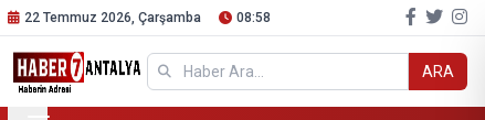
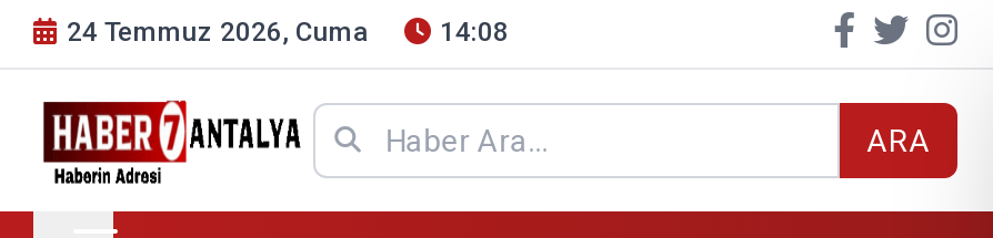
[24,10,201,25] 22 Temmuz 2026, Çarşamba -> [67,17,369,48] 24 Temmuz 2026, Cuma
[236,10,271,25] 08:58 -> [440,17,509,48] 14:08

